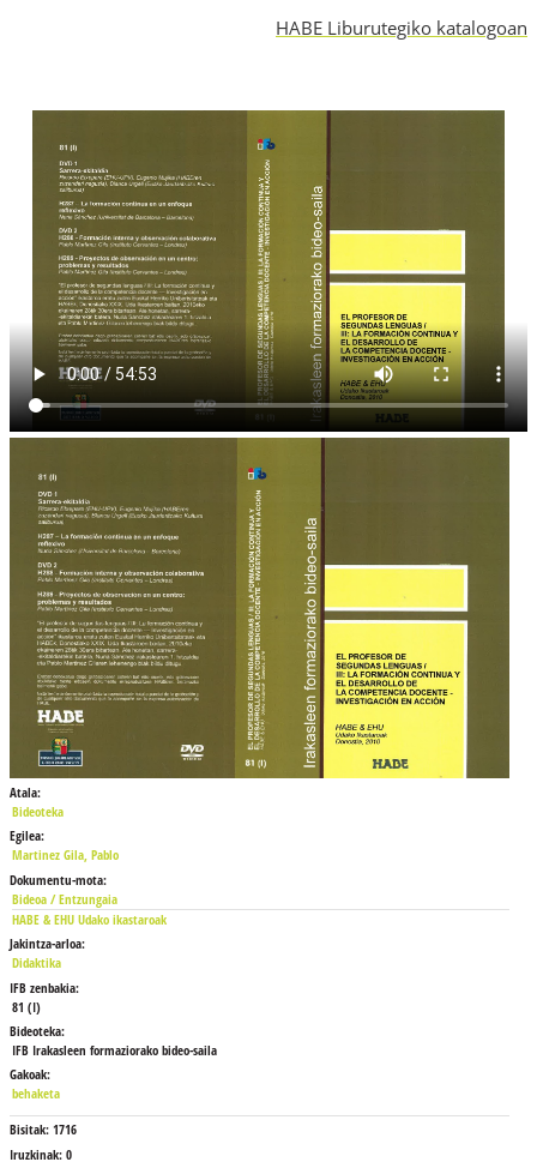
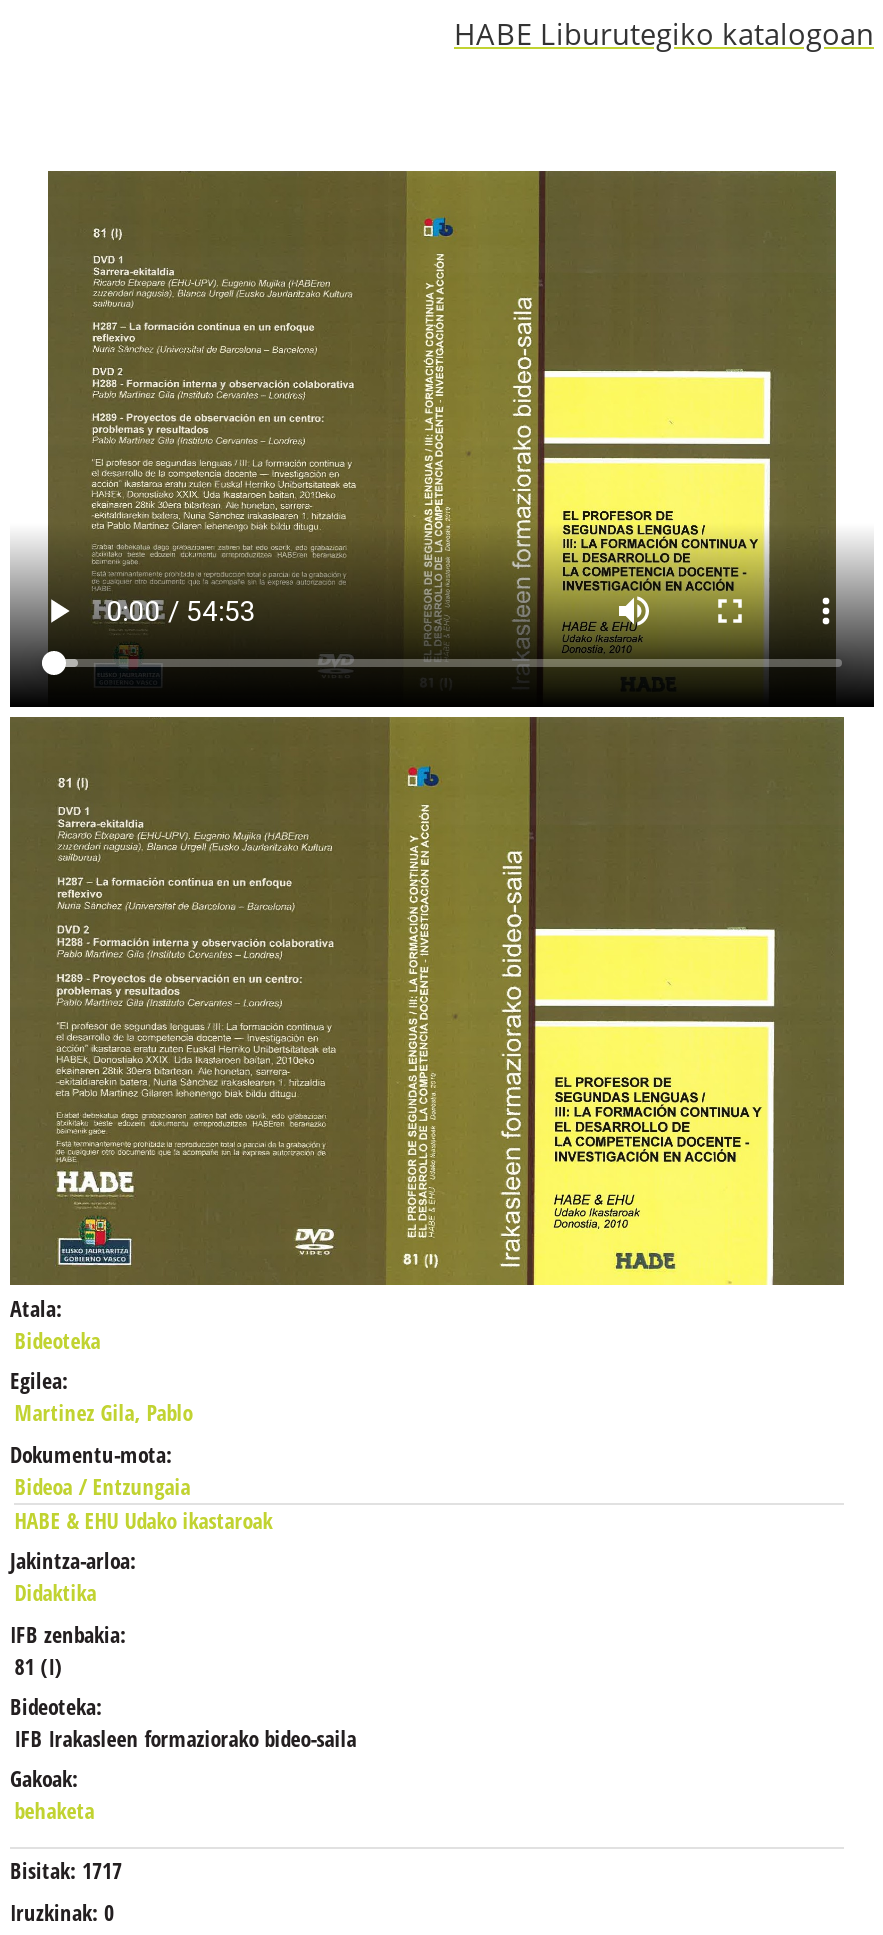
[10,1121,77,1139] Bisitak: 1716 -> [10,1856,122,1886] Bisitak: 1717

